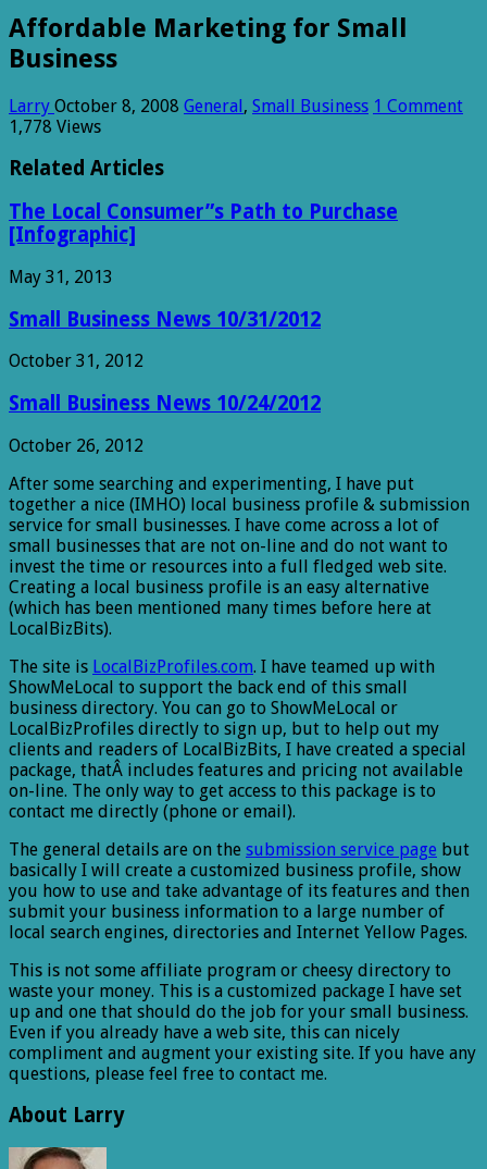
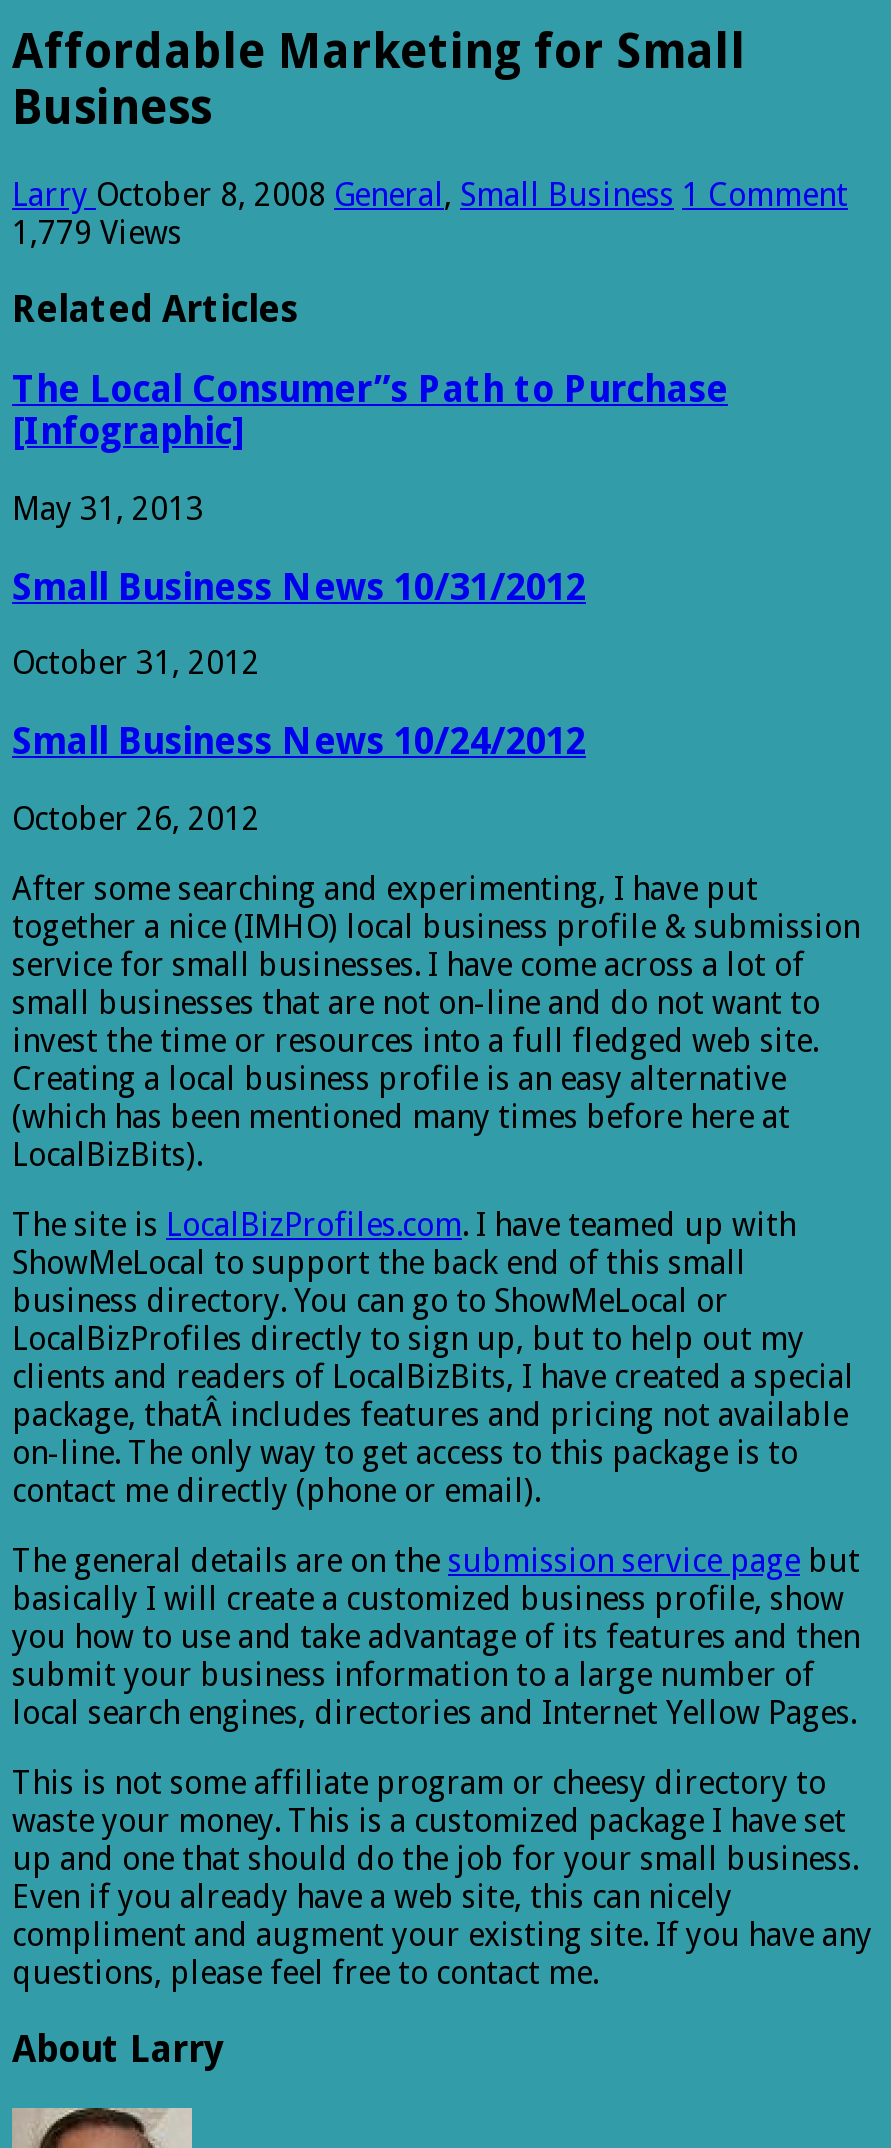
[9,116,101,137] 1,778 Views -> [12,213,182,251] 1,779 Views

